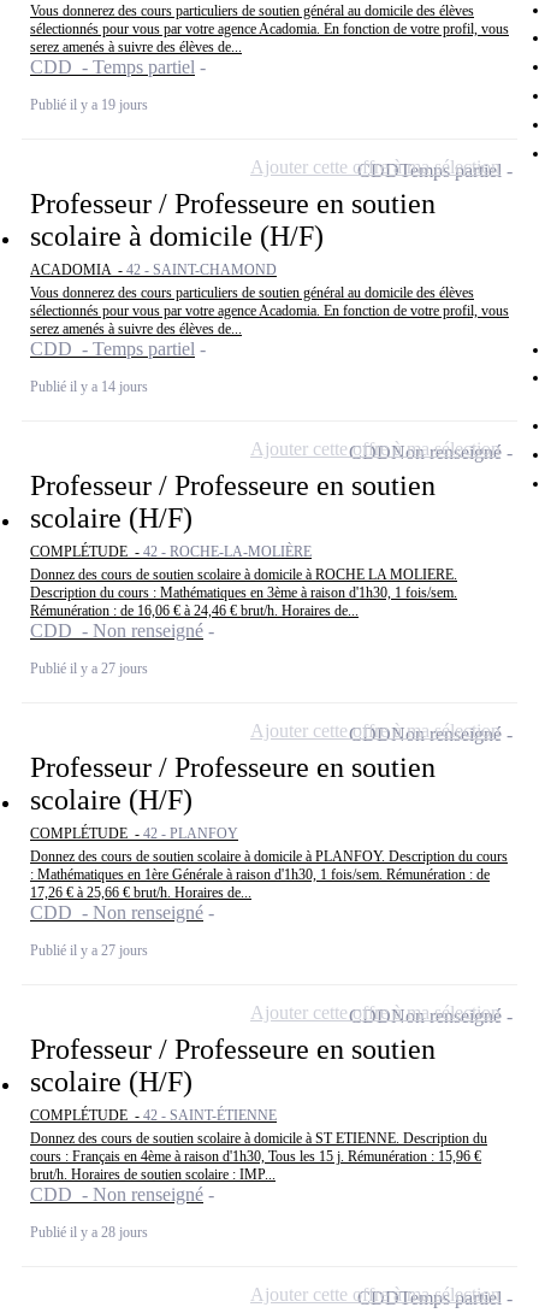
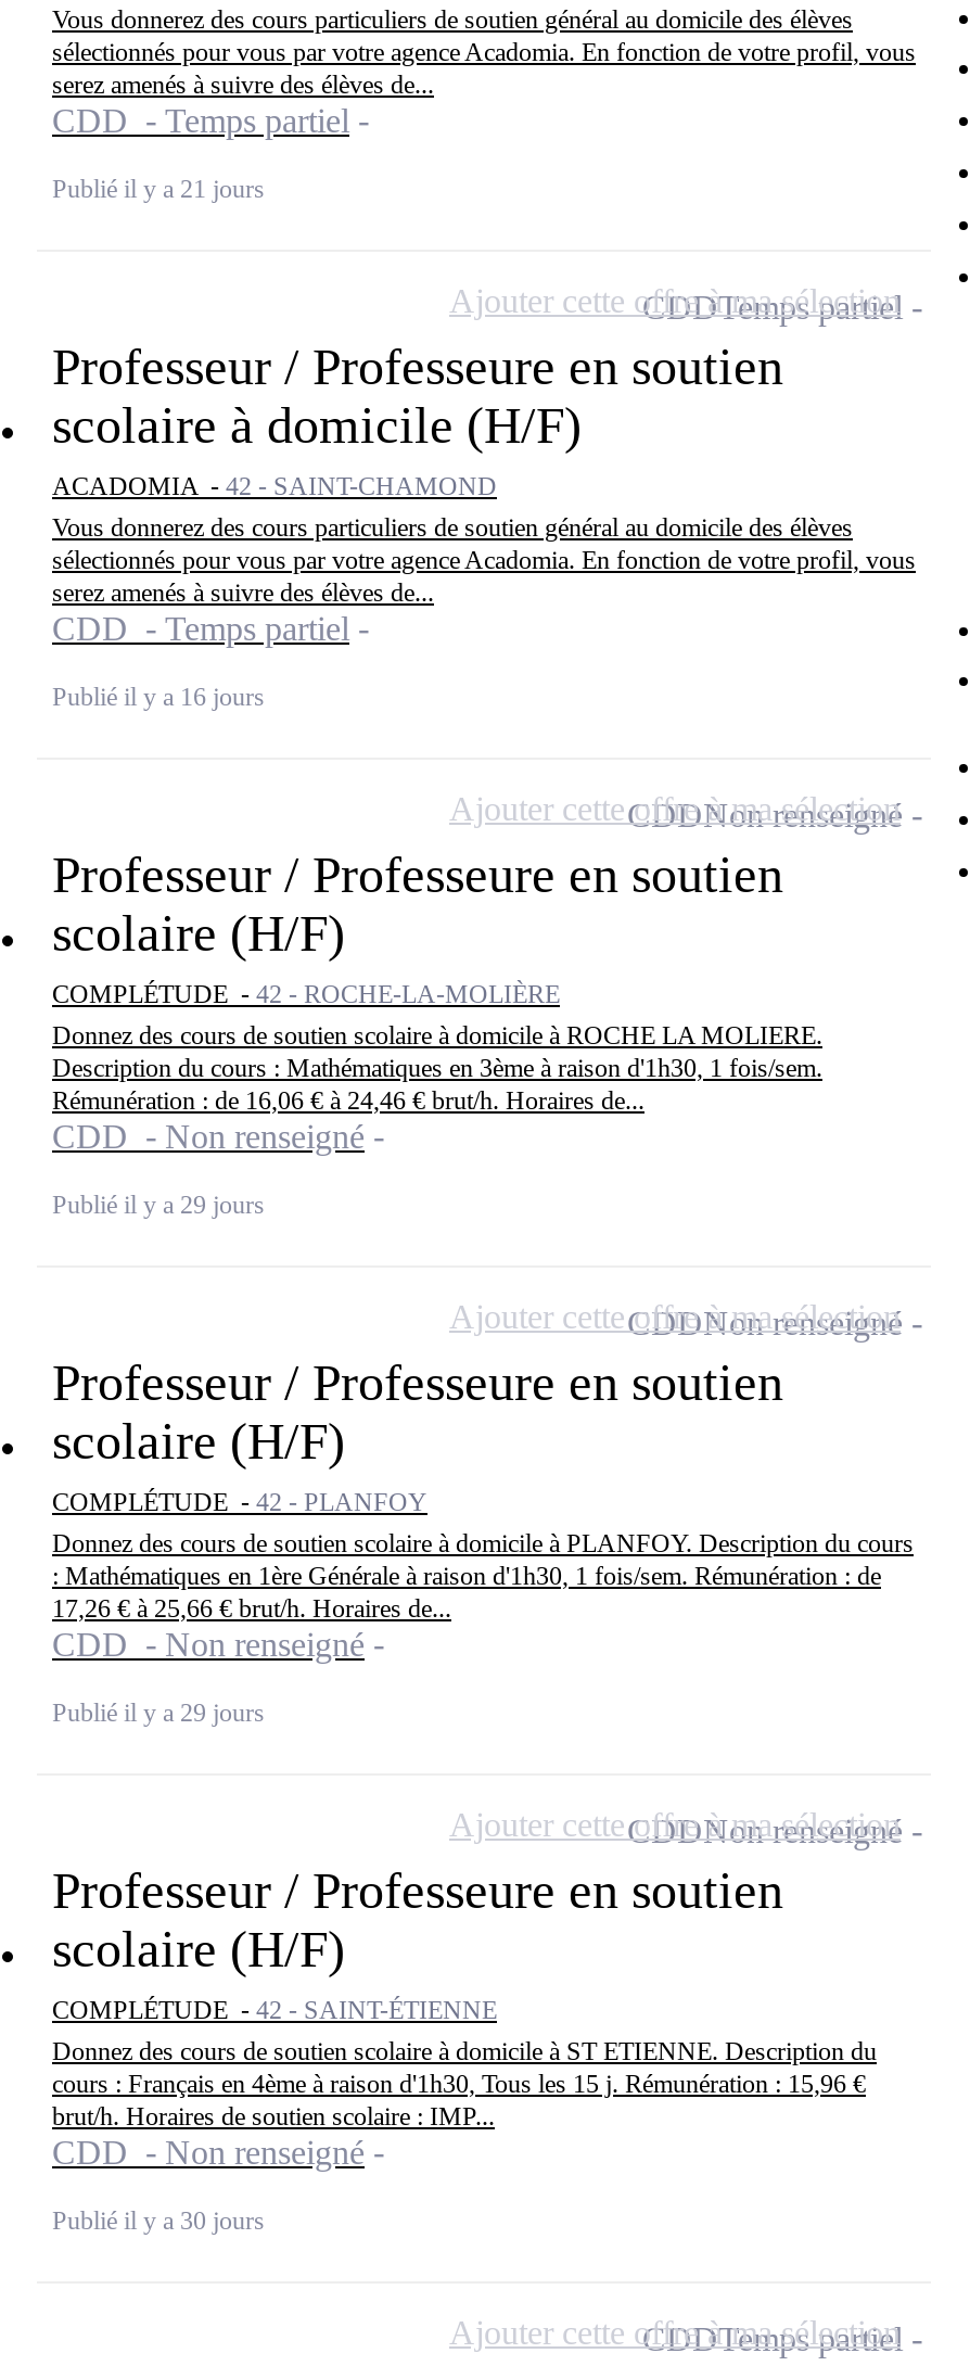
[30,97,148,114] Publié il y a 19 jours -> [52,175,265,205] Publié il y a 21 jours
[30,379,148,395] Publié il y a 14 jours -> [52,682,265,713] Publié il y a 16 jours
[30,660,148,677] Publié il y a 27 jours -> [52,1190,265,1220] Publié il y a 29 jours
[30,942,148,959] Publié il y a 27 jours -> [52,1698,265,1728] Publié il y a 29 jours
[30,1224,148,1241] Publié il y a 28 jours -> [52,2205,265,2236] Publié il y a 30 jours

